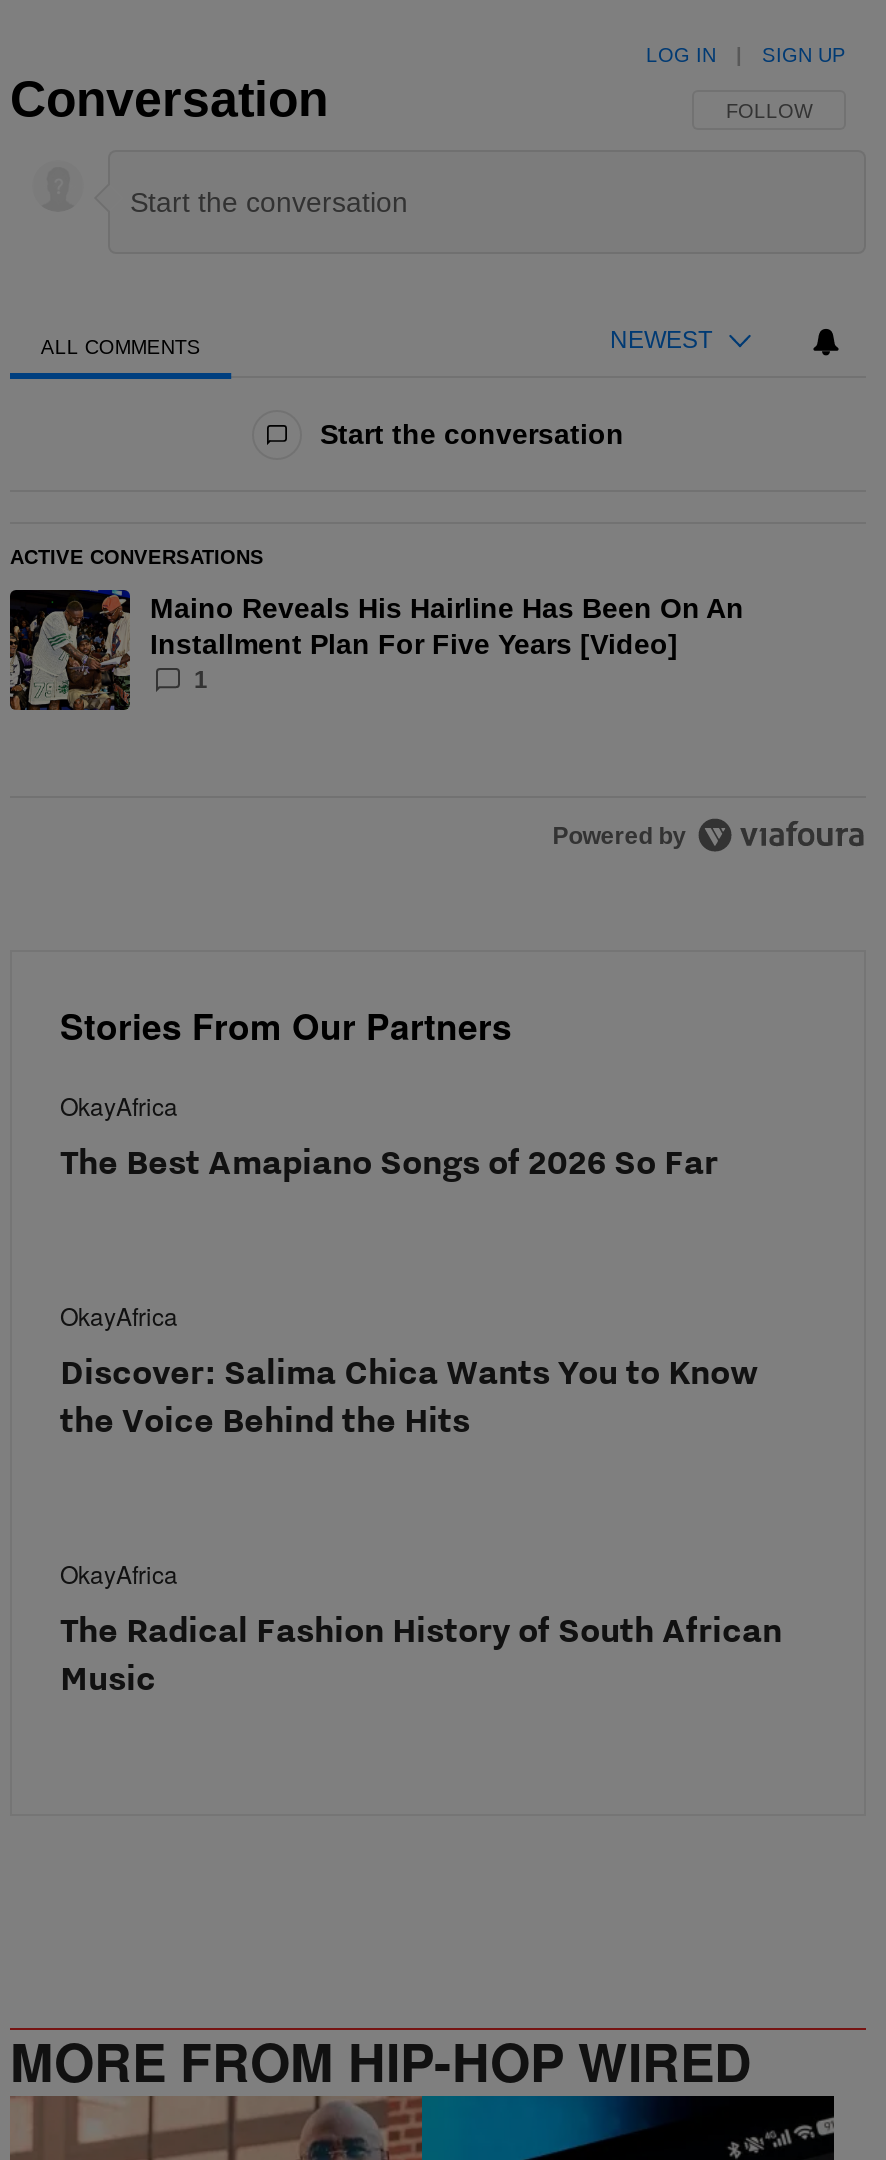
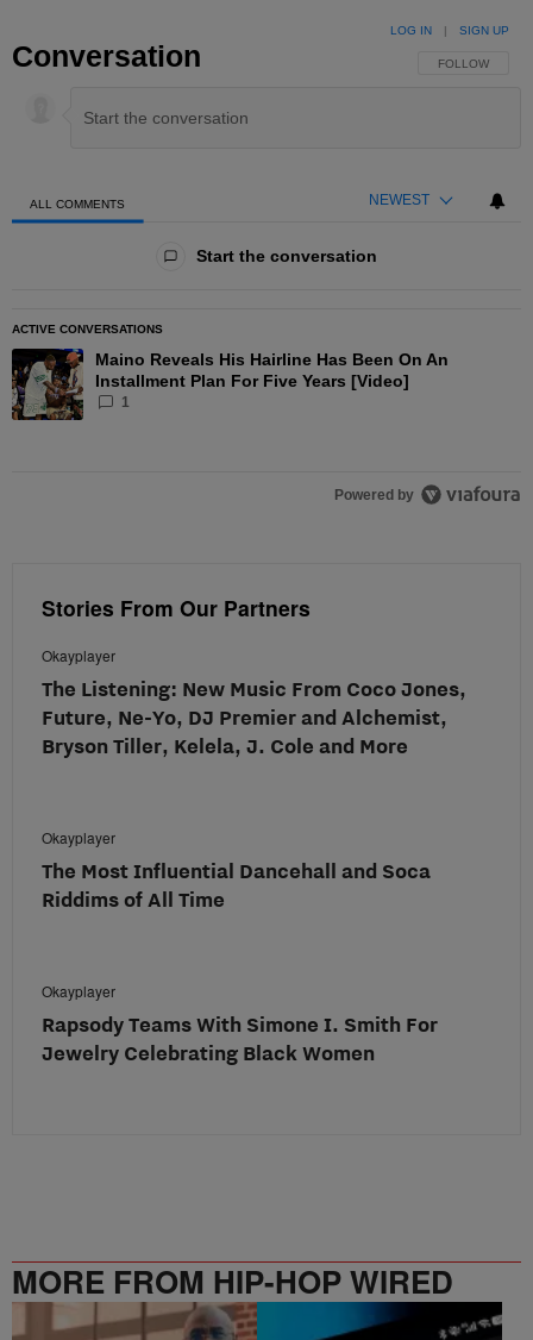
[60,1088,718,1182] OkayAfrica | The Best Amapiano Songs of 2026 So Far -> [42,645,466,758] Okayplayer | The Listening: New Music From Coco Jones, | Future, Ne-Yo, DJ Premier and Alchemist, | Bryson Tiller, Kelela, J. Cole and More
[60,1298,758,1440] OkayAfrica | Discover: Salima Chica Wants You to Know | the Voice Behind the Hits -> [42,827,431,912] Okayplayer | The Most Influential Dancehall and Soca | Riddims of All Time
[60,1556,782,1698] OkayAfrica | The Radical Fashion History of South African | Music -> [42,981,438,1065] Okayplayer | Rapsody Teams With Simone I. Smith For | Jewelry Celebrating Black Women

